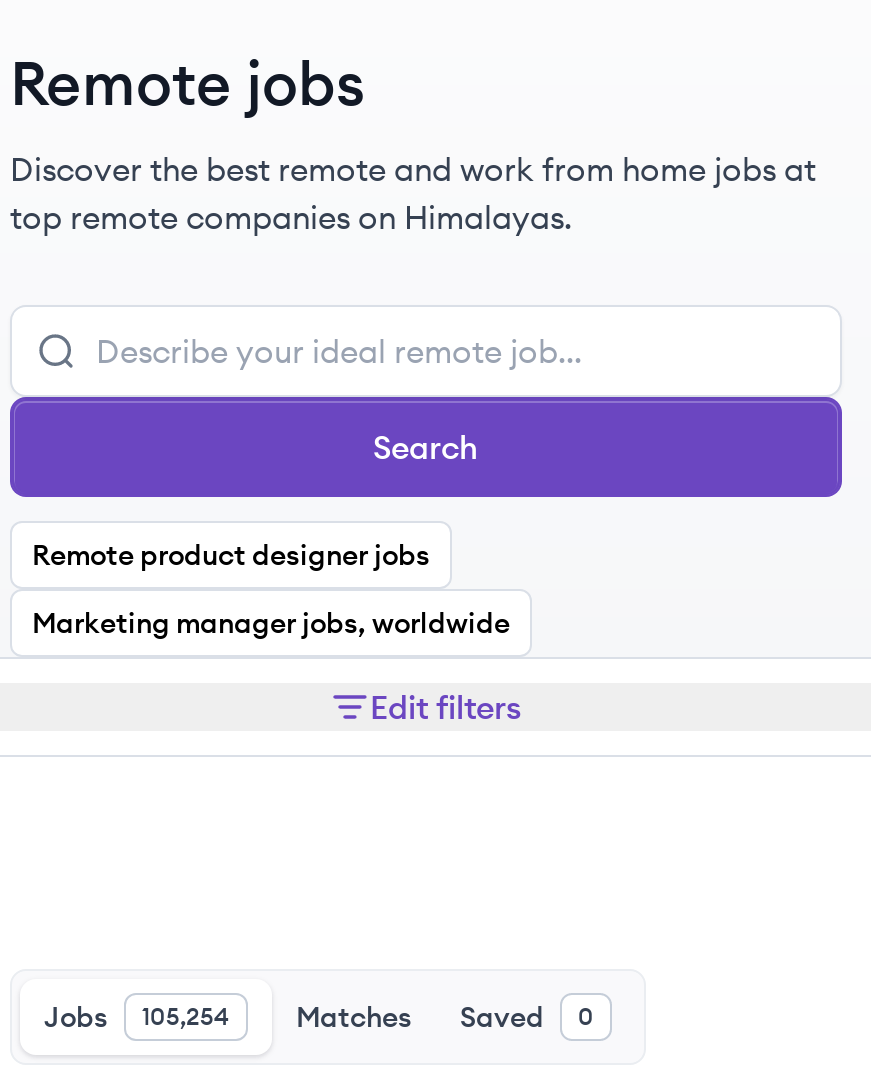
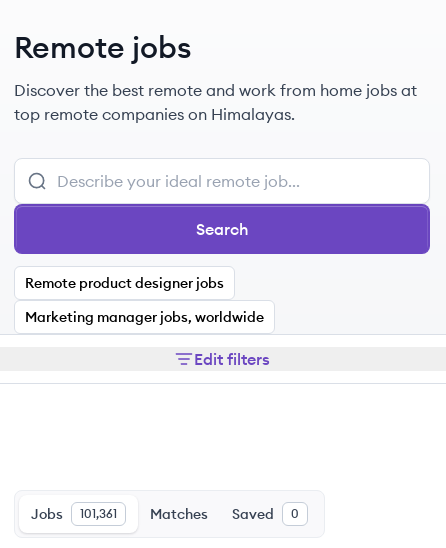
[44,999,230,1035] Jobs 105,254 -> [31,505,117,523] Jobs 101,361

